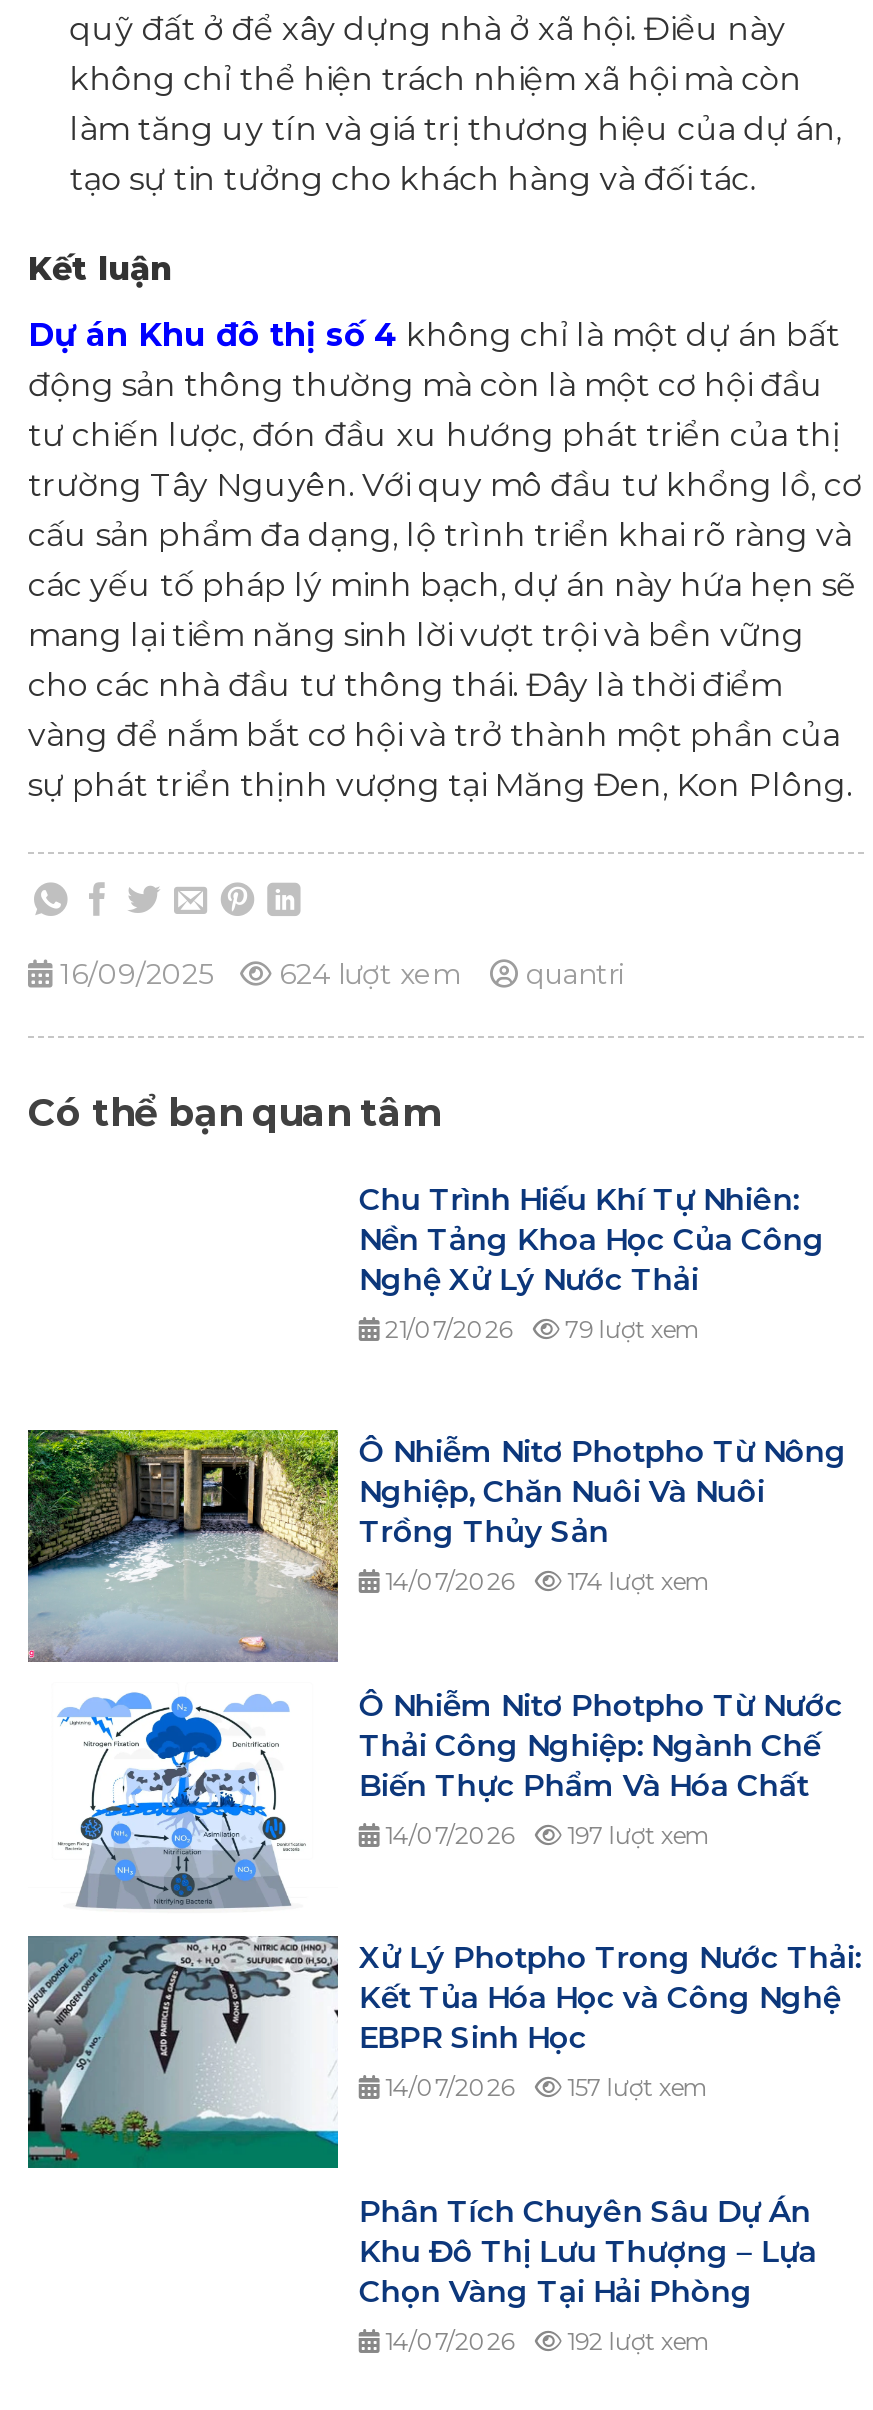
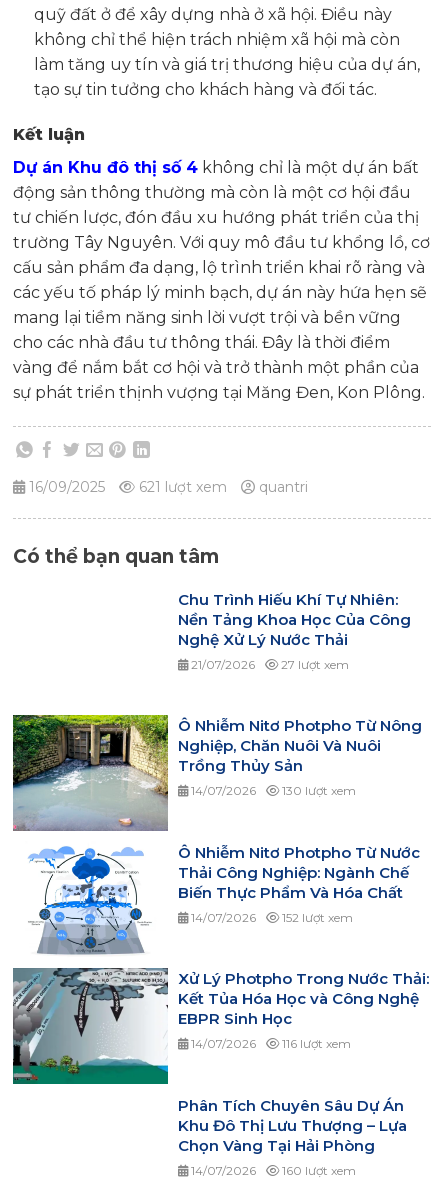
[52,956,624,992] 16/09/2025 624 lượt xem quantri -> [25,478,308,496] 16/09/2025 621 lượt xem quantri
[379,1313,701,1343] 21/07/2026 79 lượt xem -> [188,657,349,672] 21/07/2026 27 lượt xem
[379,1566,711,1596] 14/07/2026 174 lượt xem -> [188,783,356,798] 14/07/2026 130 lượt xem
[379,1819,711,1849] 14/07/2026 197 lượt xem -> [188,910,353,925] 14/07/2026 152 lượt xem
[379,2072,709,2102] 14/07/2026 157 lượt xem -> [188,1036,351,1051] 14/07/2026 116 lượt xem
[379,2325,711,2355] 14/07/2026 192 lượt xem -> [188,1163,356,1178] 14/07/2026 160 lượt xem

